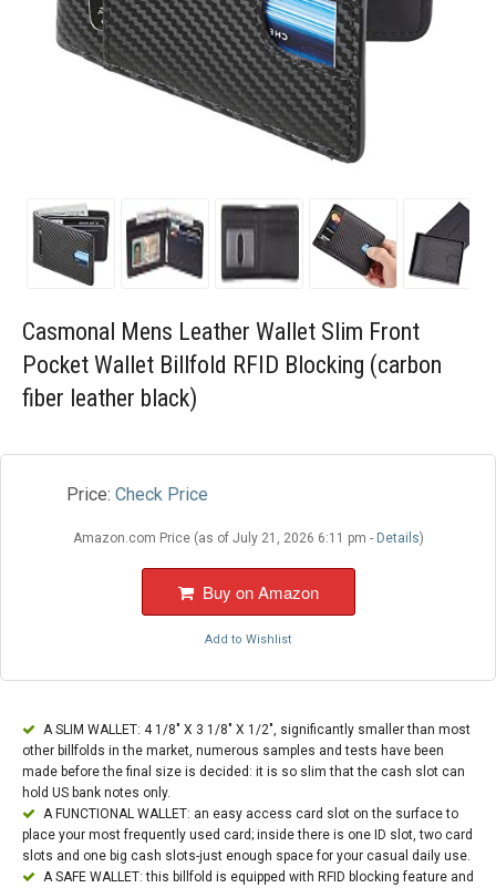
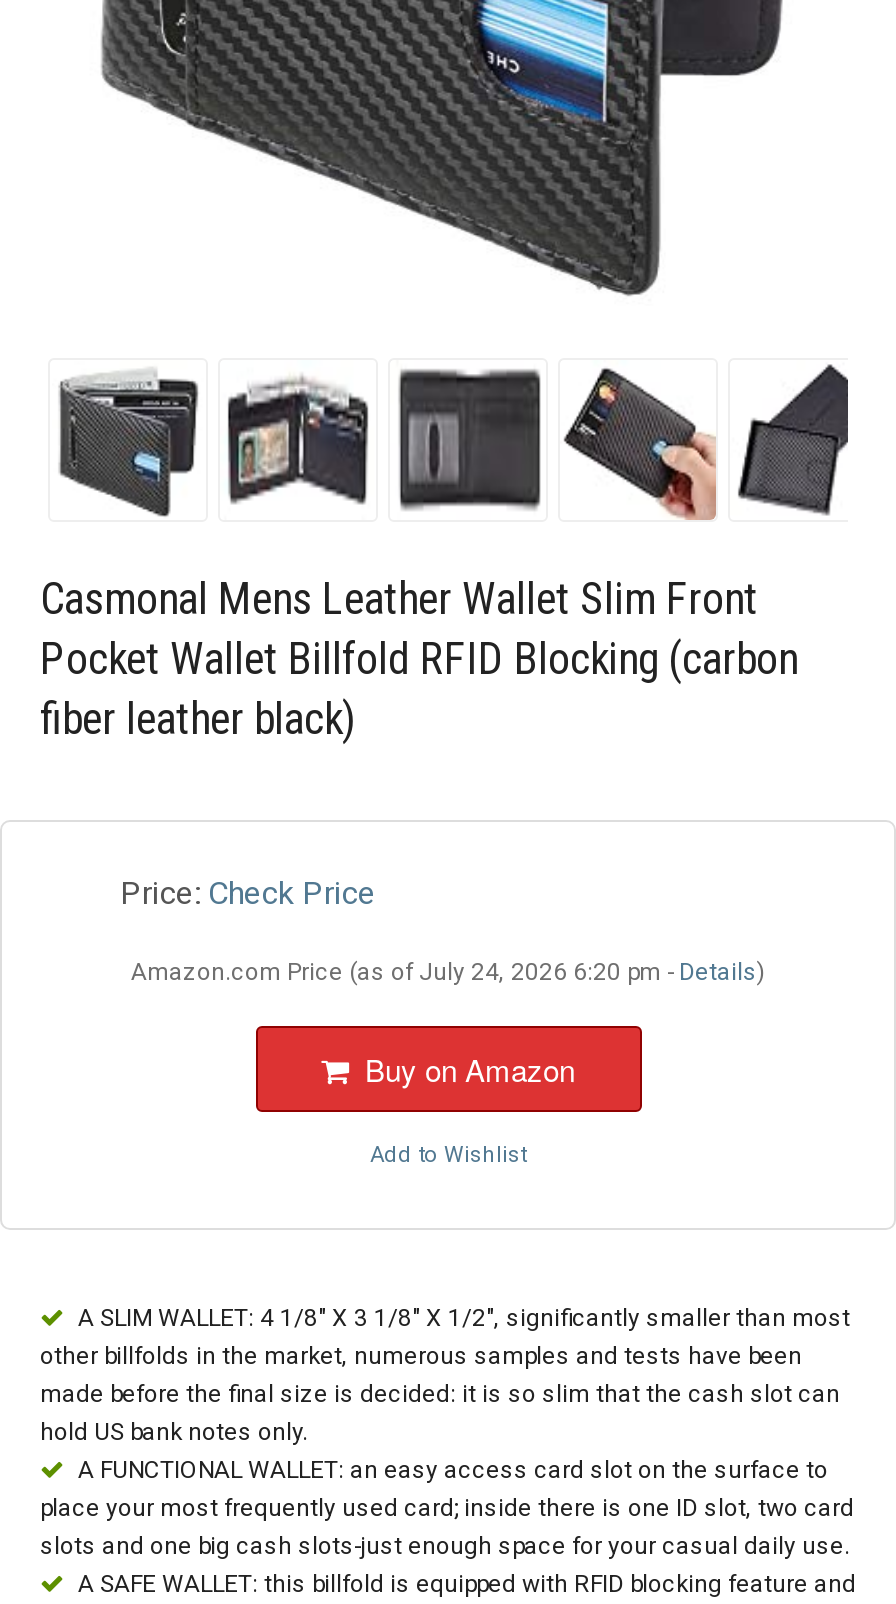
[73,530,423,546] Amazon.com Price (as of July 21, 2026 6:11 pm - Details) -> [131,958,765,986] Amazon.com Price (as of July 24, 2026 6:20 pm - Details)

